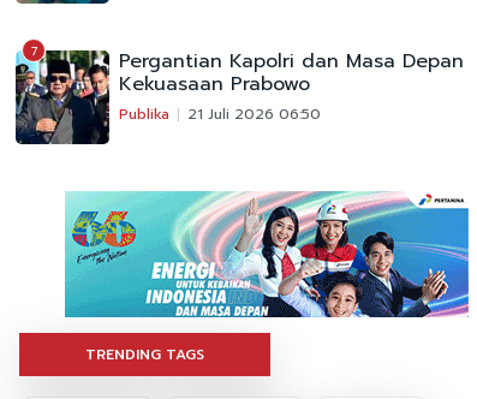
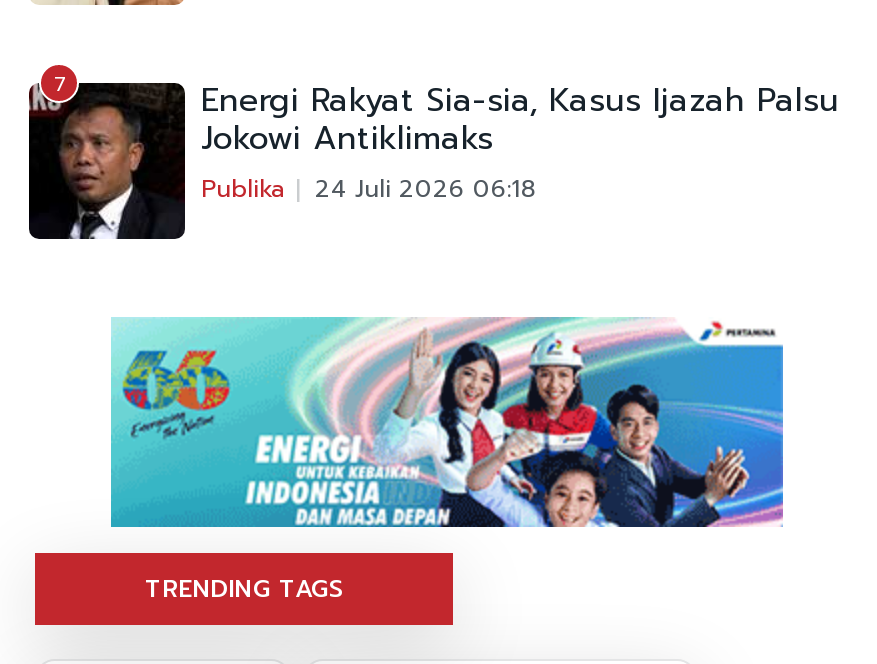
[14,47,464,145] [image] | Pergantian Kapolri dan Masa Depan | Kekuasaan Prabowo -> [27,78,839,242] [image] | Energi Rakyat Sia-sia, Kasus Ijazah Palsu | Jokowi Antiklimaks
[119,103,321,125] Publika 21 Juli 2026 06:50 -> [201,172,537,208] Publika 24 Juli 2026 06:18

